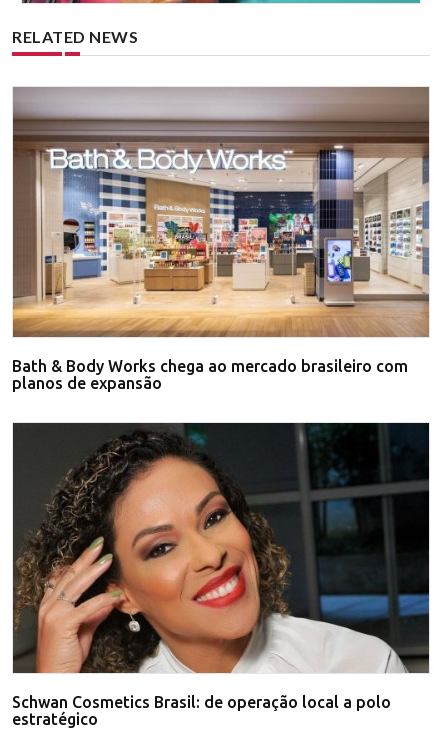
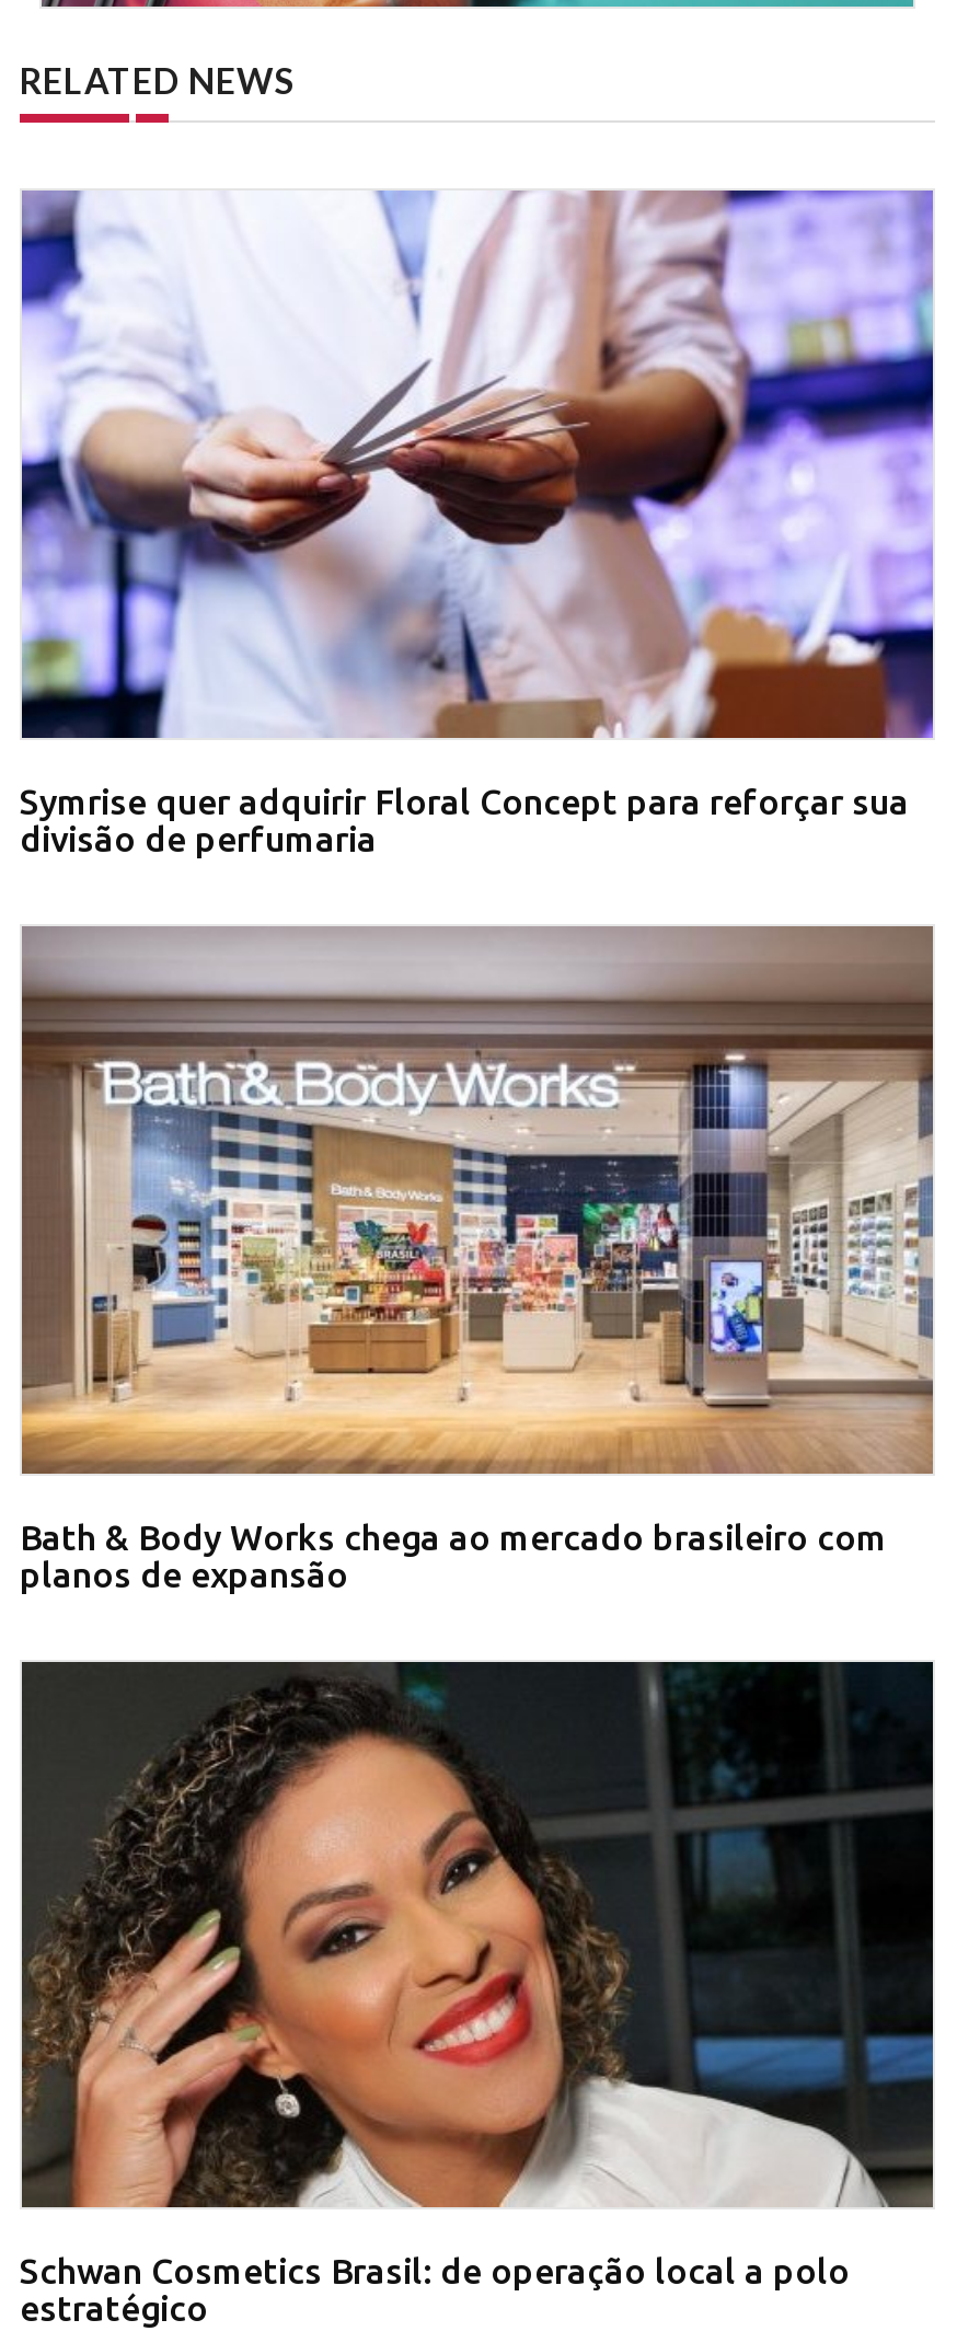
none -> [20,188,935,858] [image] | Symrise quer adquirir Floral Concept para reforçar sua | divisão de perfumaria

